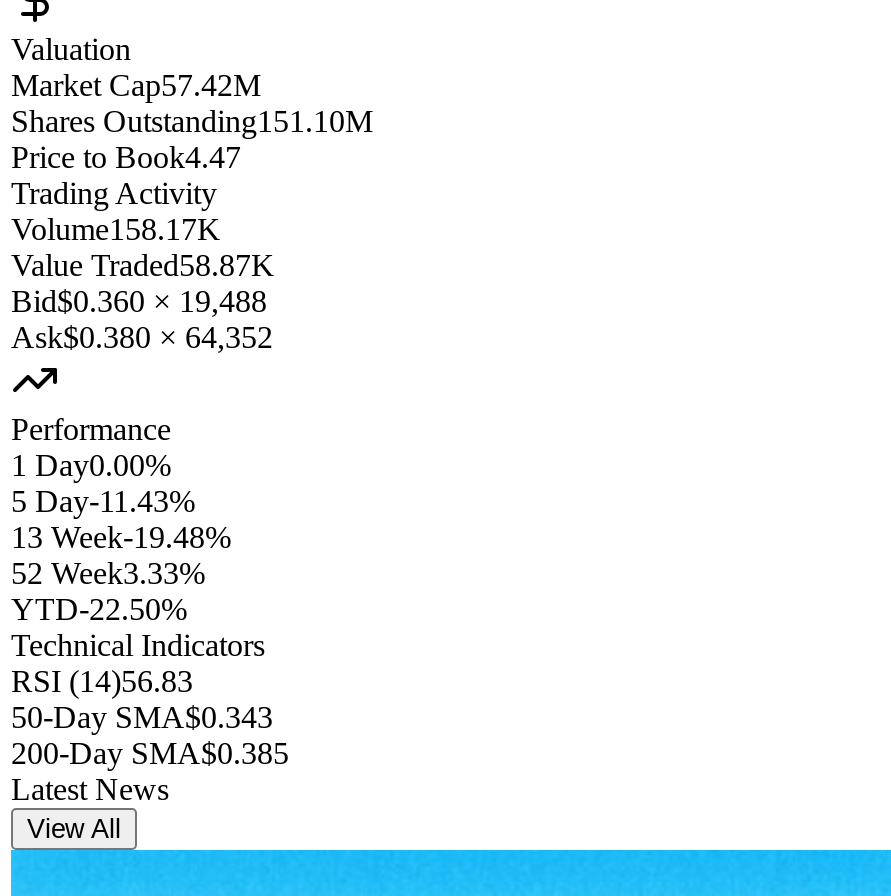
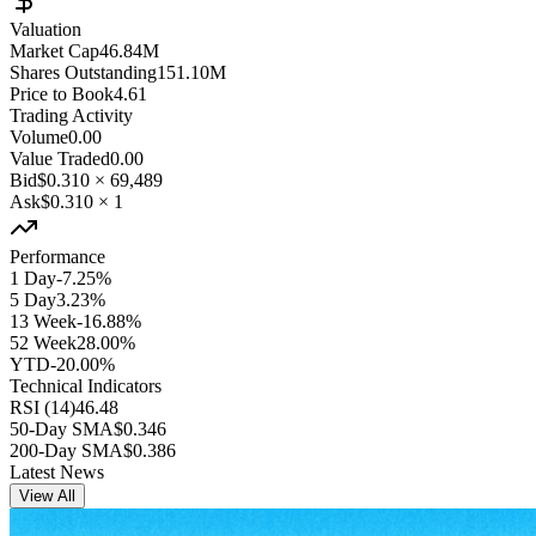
[11,68,261,102] Market Cap57.42M -> [10,41,159,61] Market Cap46.84M
[11,140,241,174] Price to Book4.47 -> [10,84,147,104] Price to Book4.61
[11,212,221,246] Volume158.17K -> [10,127,102,147] Volume0.00
[11,248,275,282] Value Traded58.87K -> [10,148,144,169] Value Traded0.00
[11,284,267,318] Bid$0.360 × 19,488 -> [10,170,163,190] Bid$0.310 × 69,489
[11,320,273,354] Ask$0.380 × 64,352 -> [10,191,123,212] Ask$0.310 × 1
[11,448,171,482] 1 Day0.00% -> [10,268,111,288] 1 Day-7.25%
[11,484,195,518] 5 Day-11.43% -> [10,289,105,310] 5 Day3.23%
[11,520,231,554] 13 Week-19.48% -> [10,311,141,331] 13 Week-16.88%
[11,556,205,590] 52 Week3.33% -> [10,332,135,353] 52 Week28.00%
[11,592,187,626] YTD-22.50% -> [10,354,115,374] YTD-20.00%
[11,664,193,698] RSI (14)56.83 -> [10,397,118,417] RSI (14)46.48
[11,700,273,734] 50-Day SMA$0.343 -> [10,419,166,439] 50-Day SMA$0.346
[11,736,289,770] 200-Day SMA$0.385 -> [10,440,176,461] 200-Day SMA$0.386

